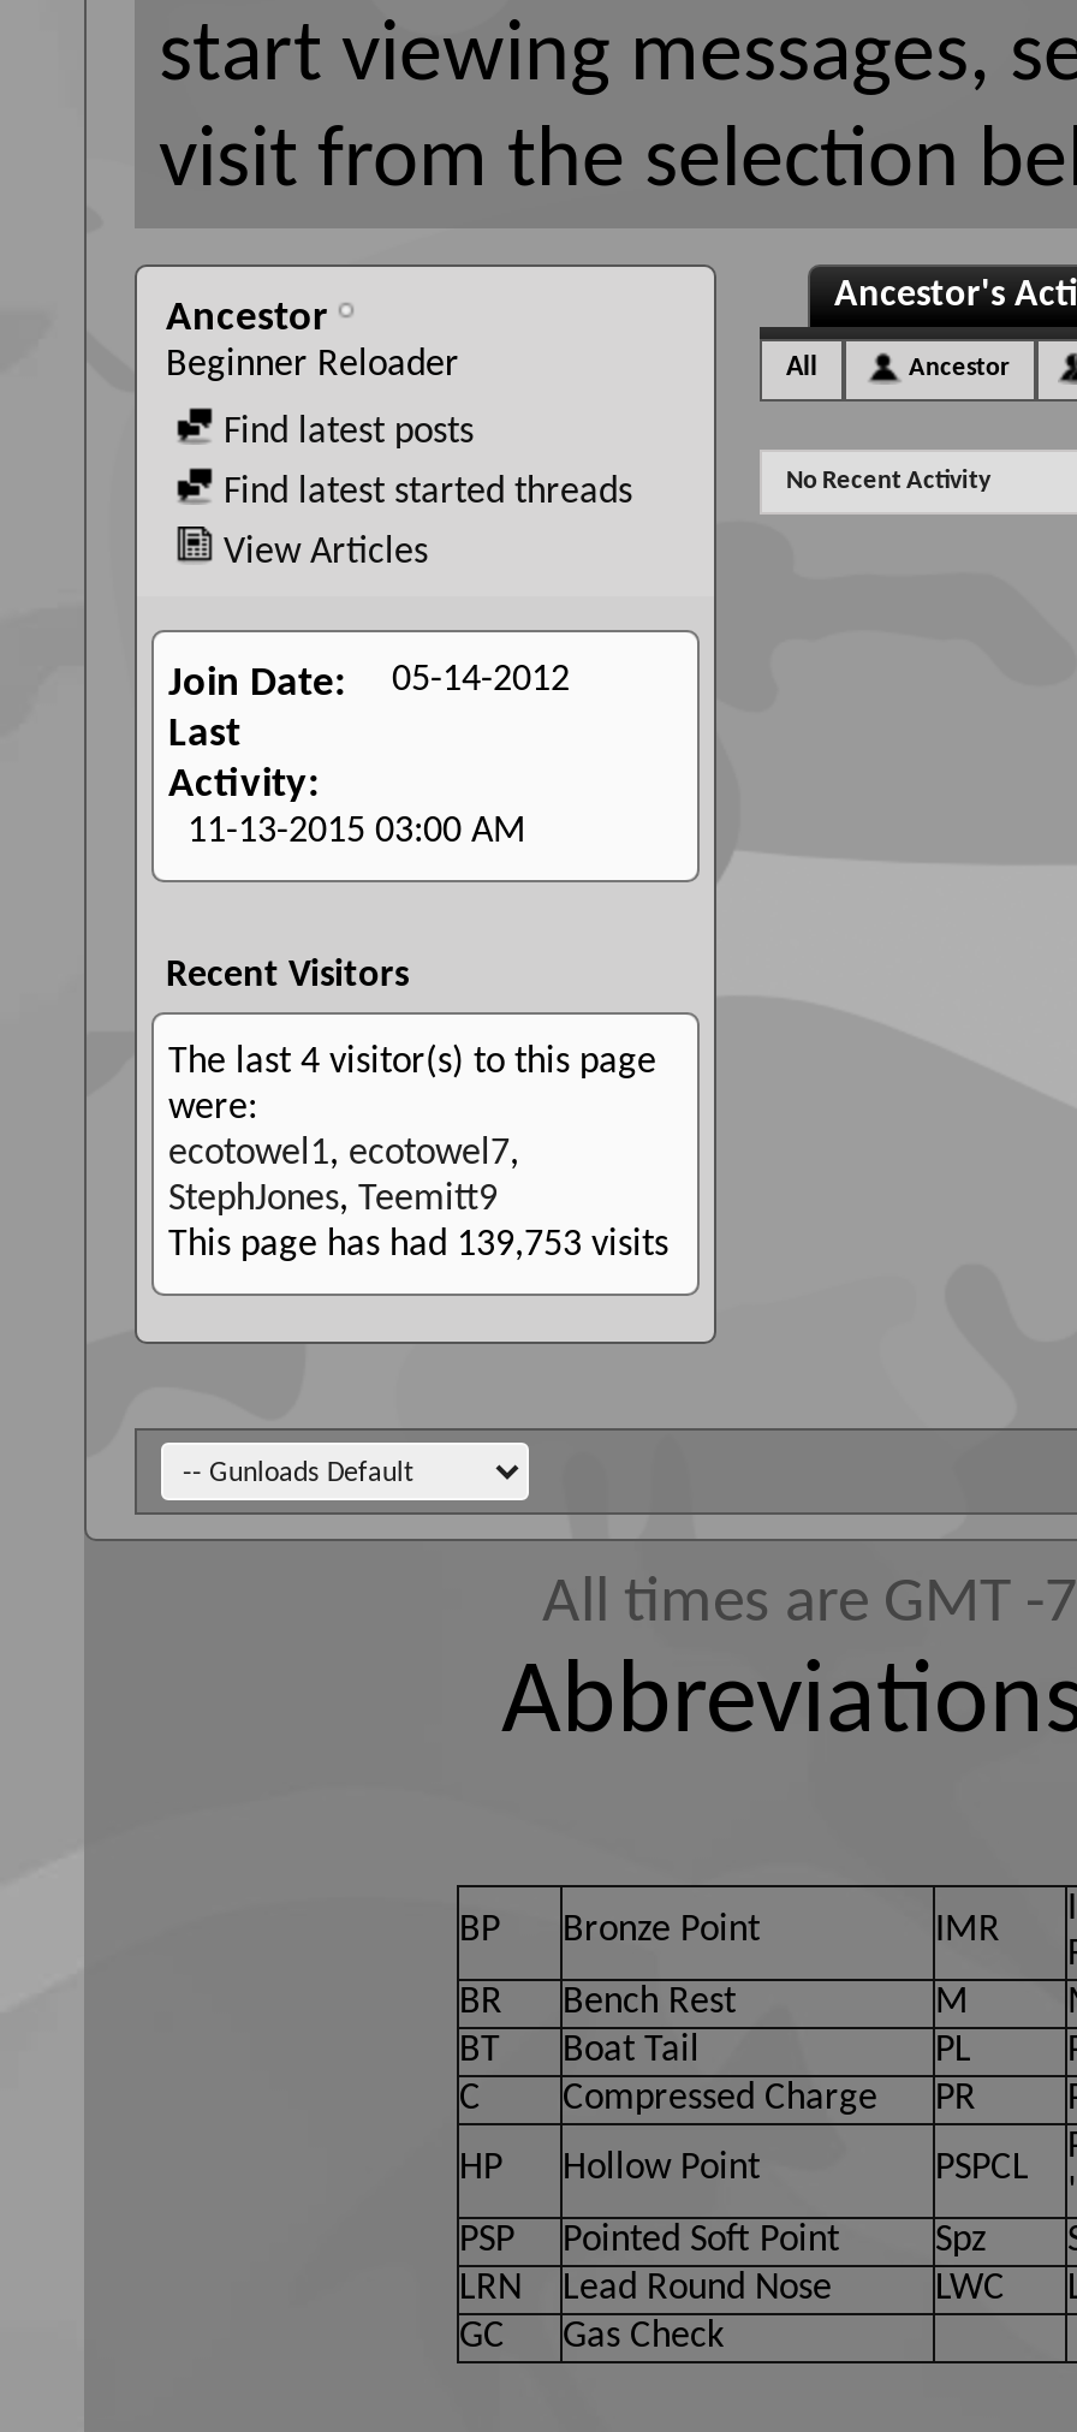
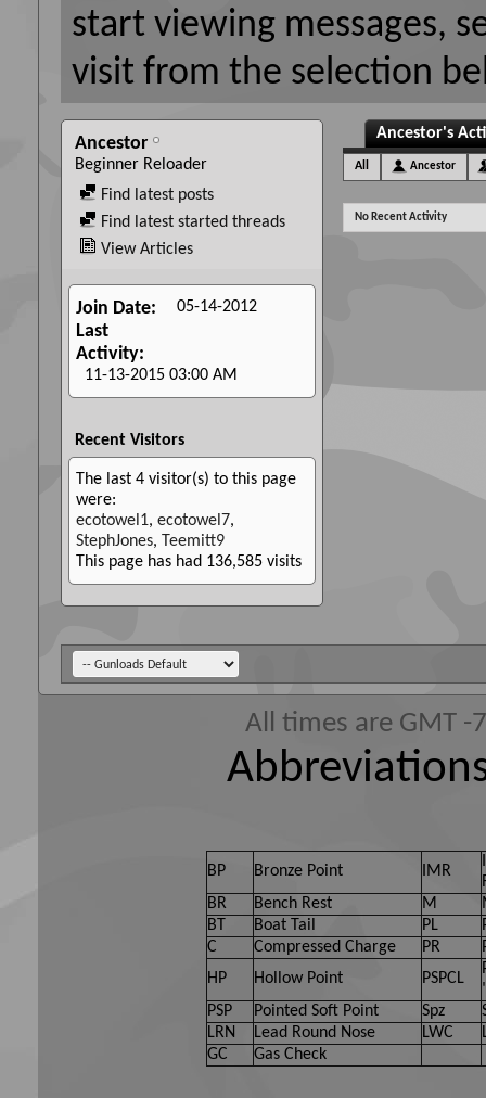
[168,1226,668,1265] This page has had 139,753 visits -> [76,553,302,571] This page has had 136,585 visits

